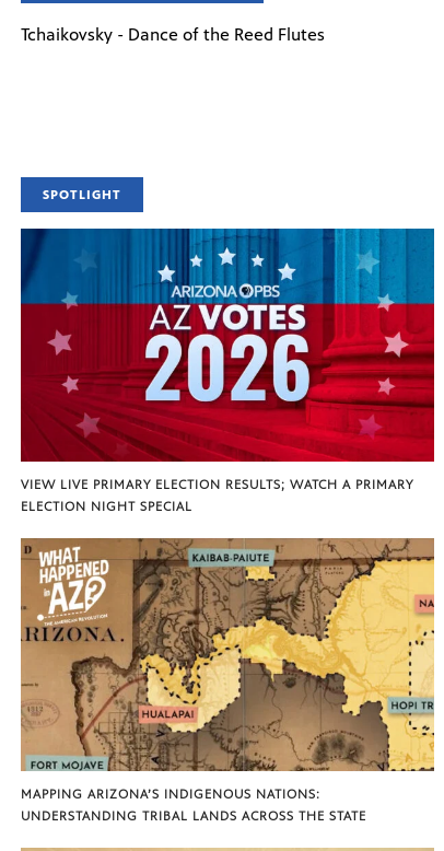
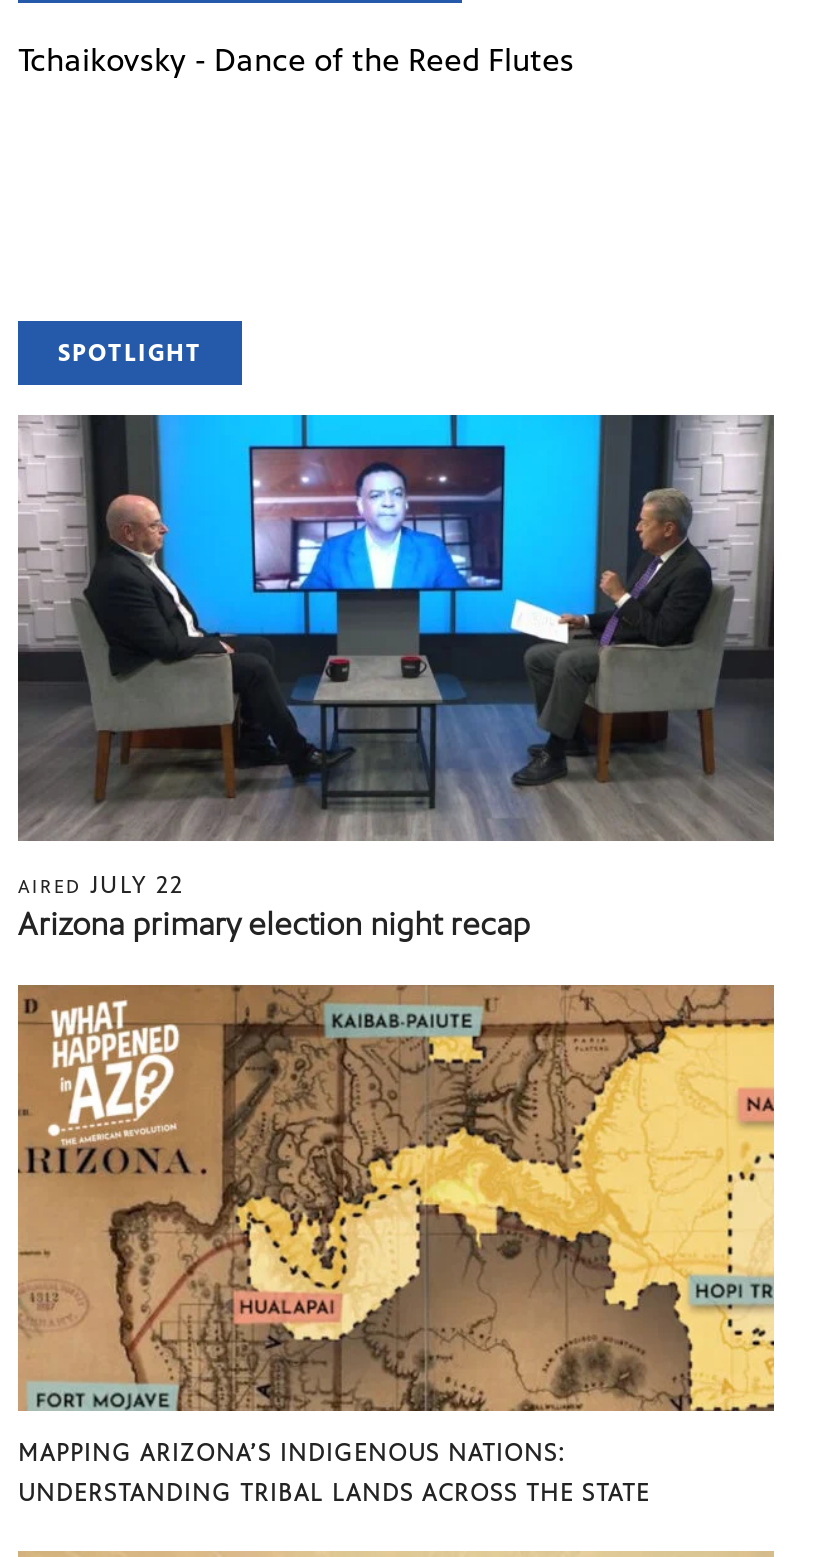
[20,228,435,514] [image] | VIEW LIVE PRIMARY ELECTION RESULTS; WATCH A PRIMARY | ELECTION NIGHT SPECIAL -> [16,413,776,943] [image] | AIRED JULY 22 | Arizona primary election night recap

